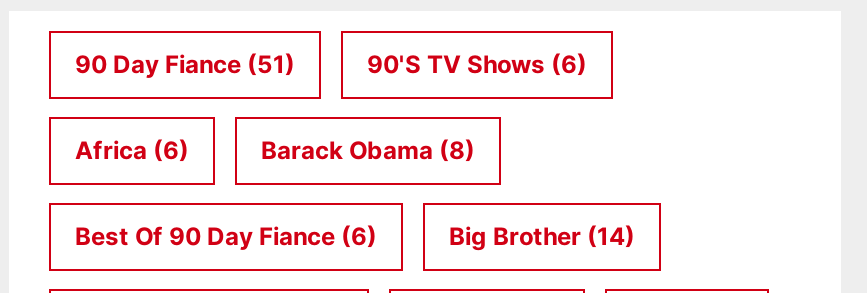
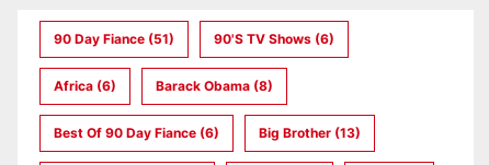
[449,220,635,250] Big Brother (14) -> [259,125,361,141] Big Brother (13)

